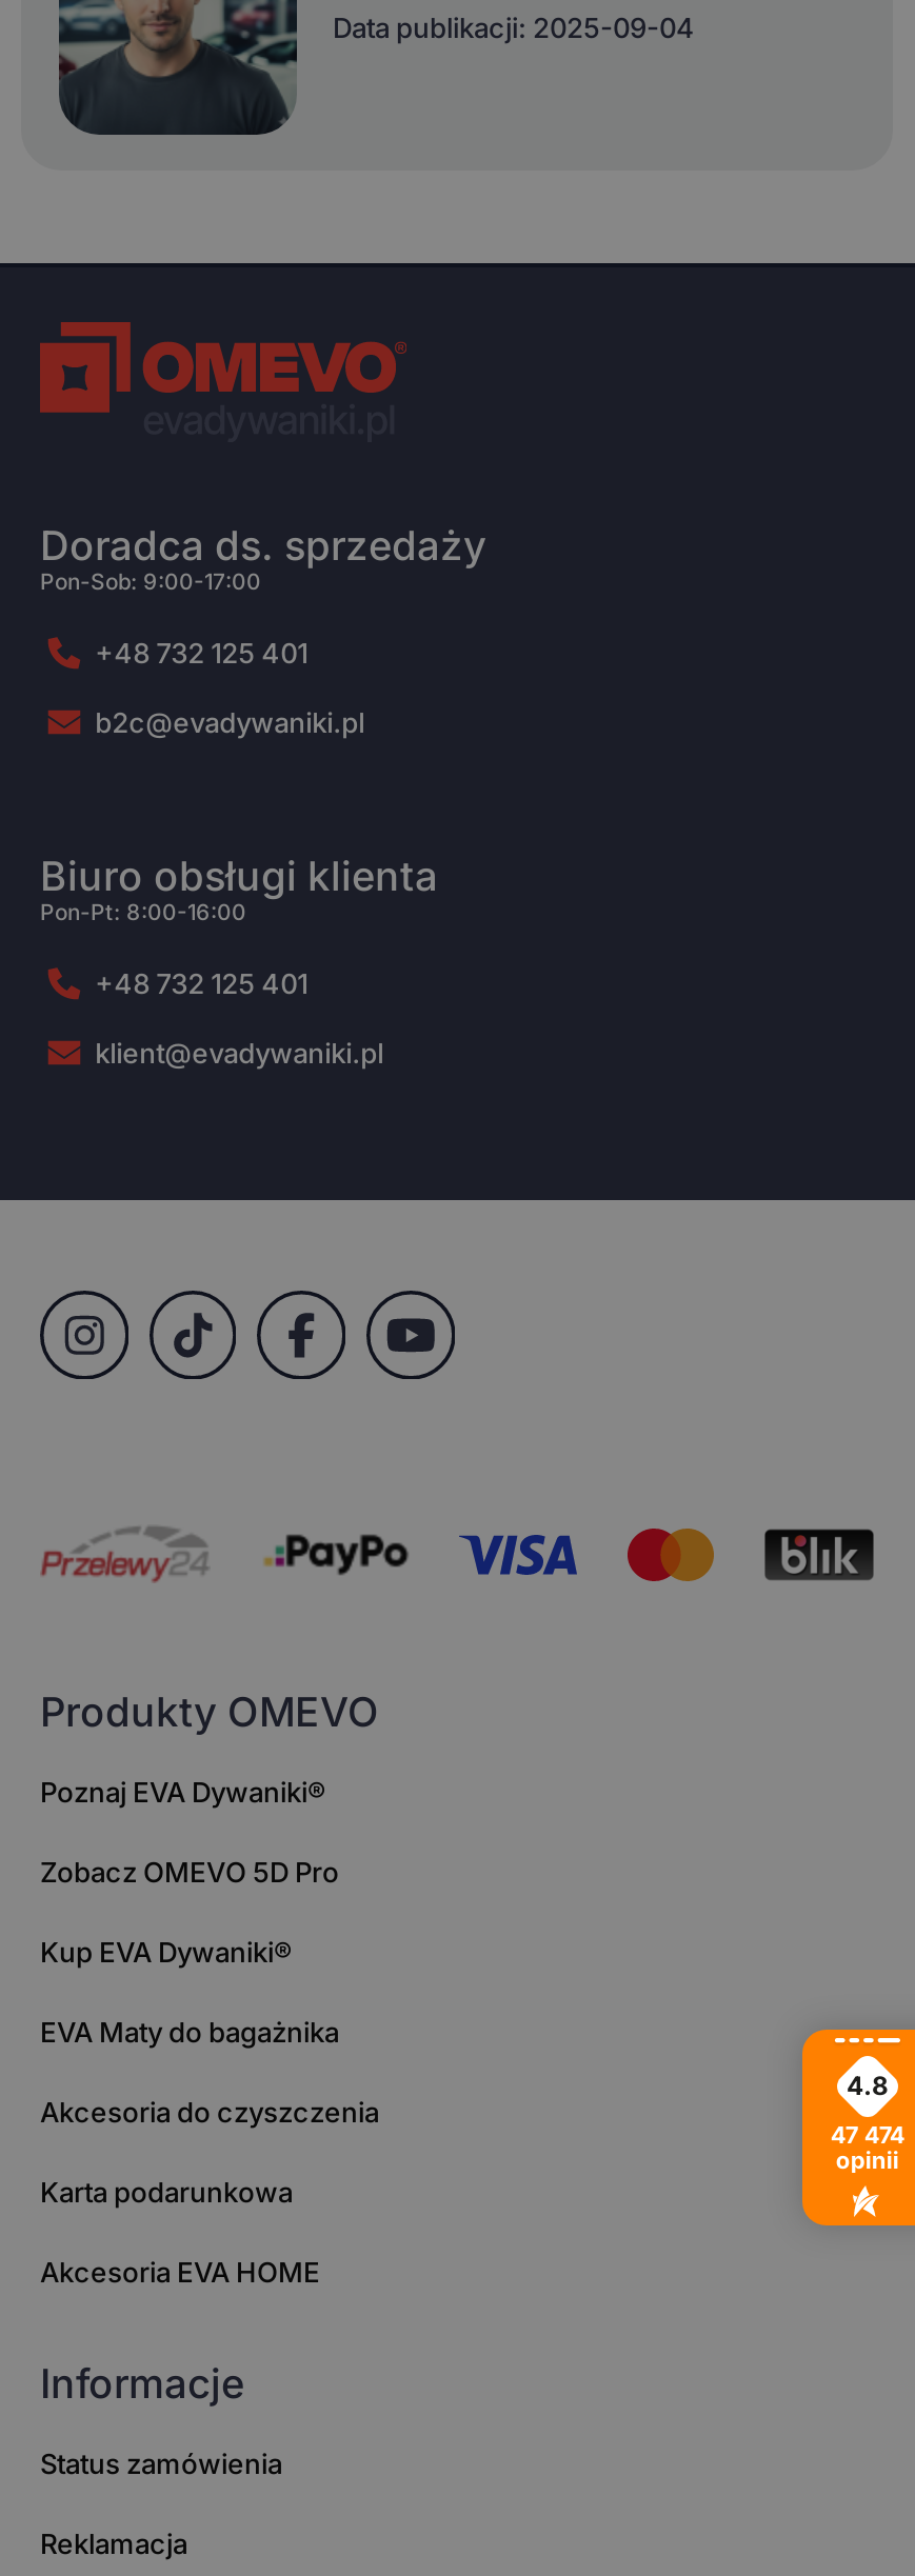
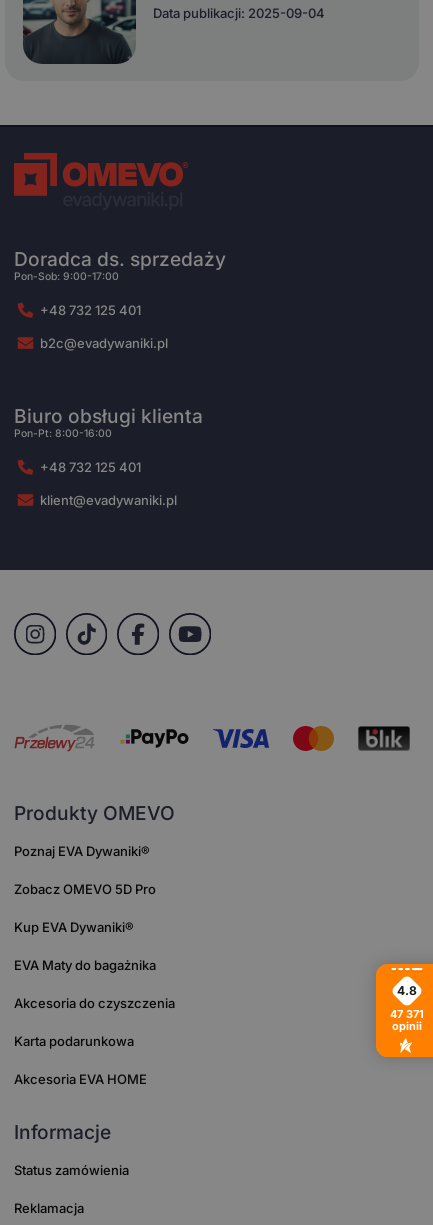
[831,2121,904,2150] 47 474 -> [390,1007,424,1021] 47 371

